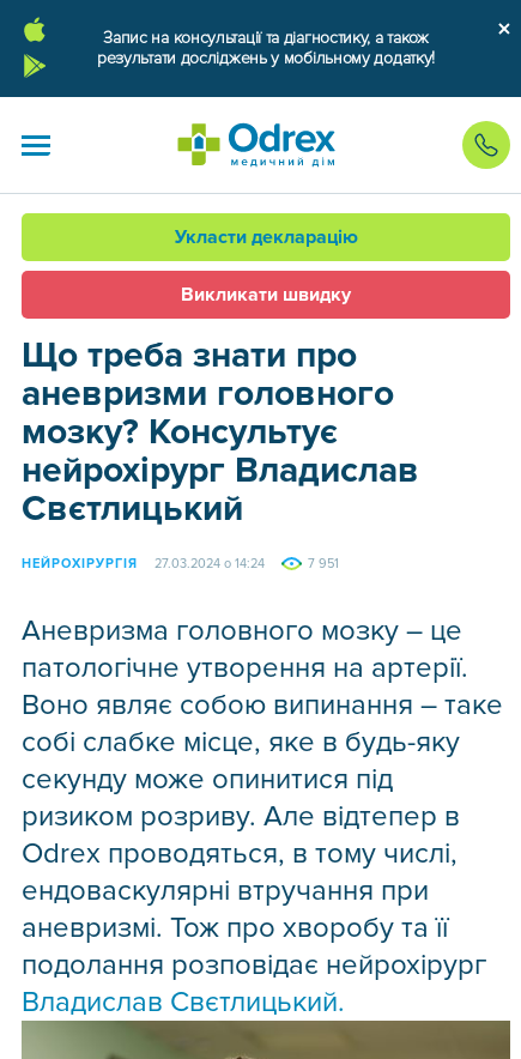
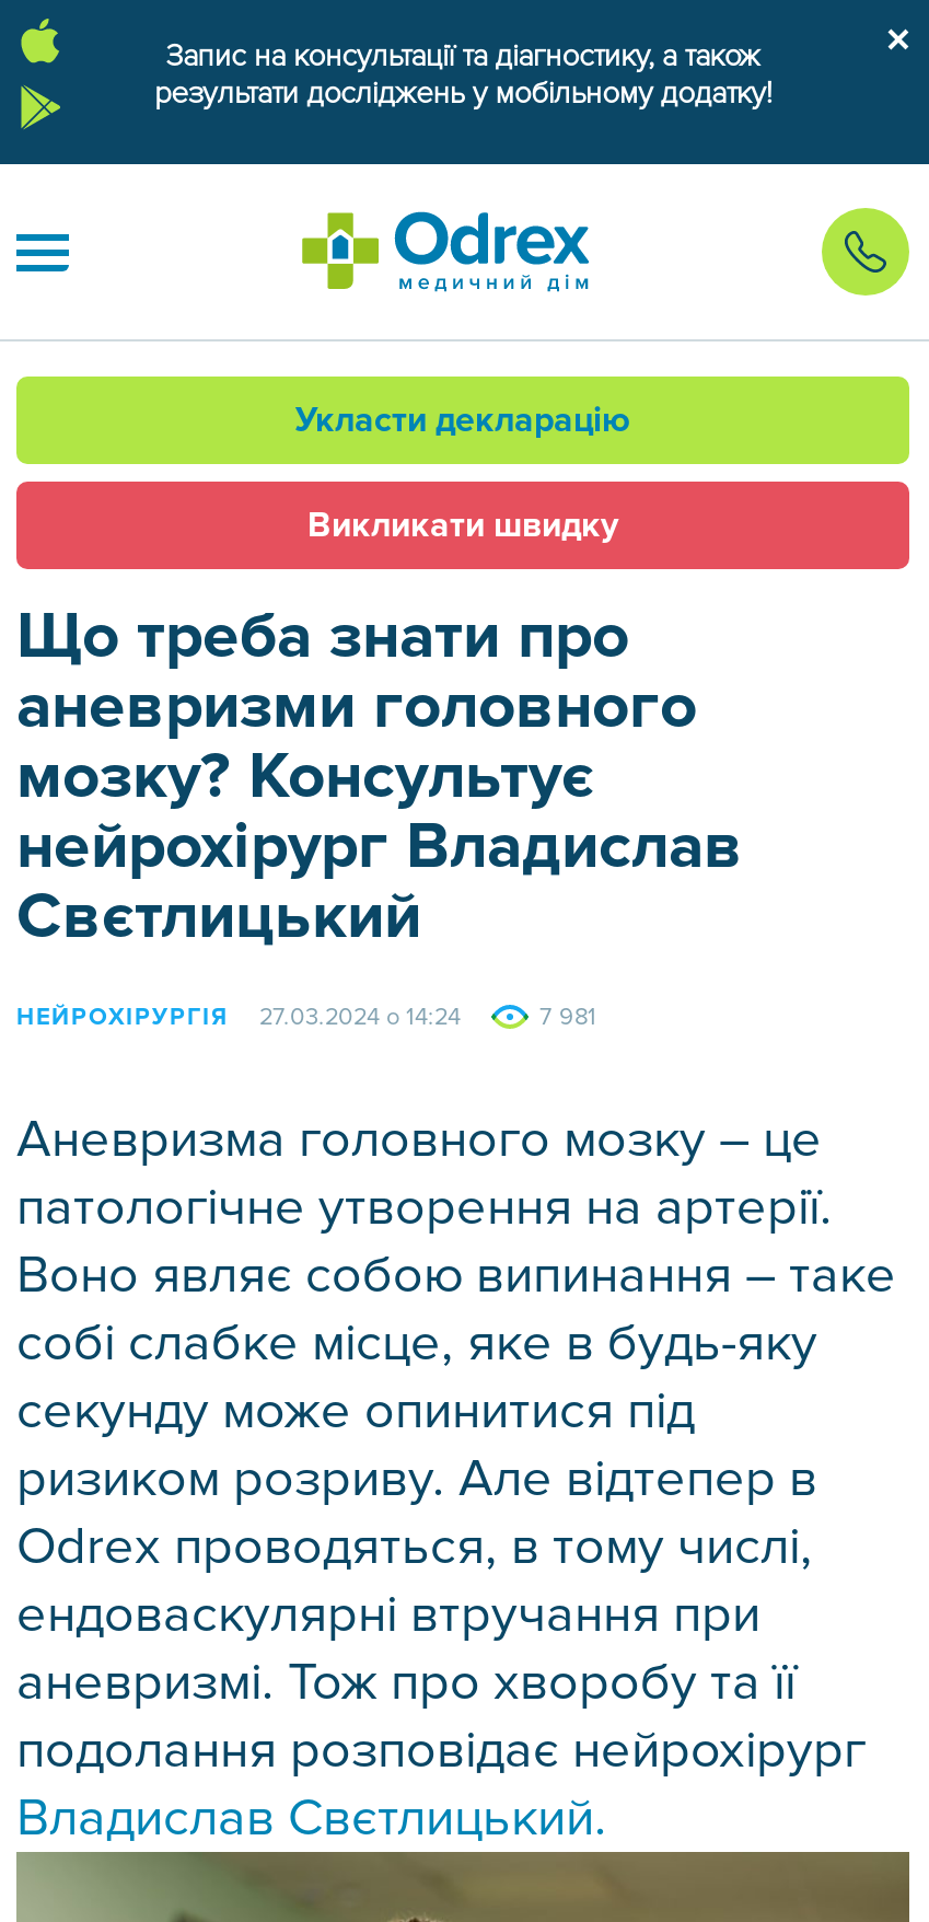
[308,556,339,571] 7 951 -> [539,1003,596,1031] 7 981

